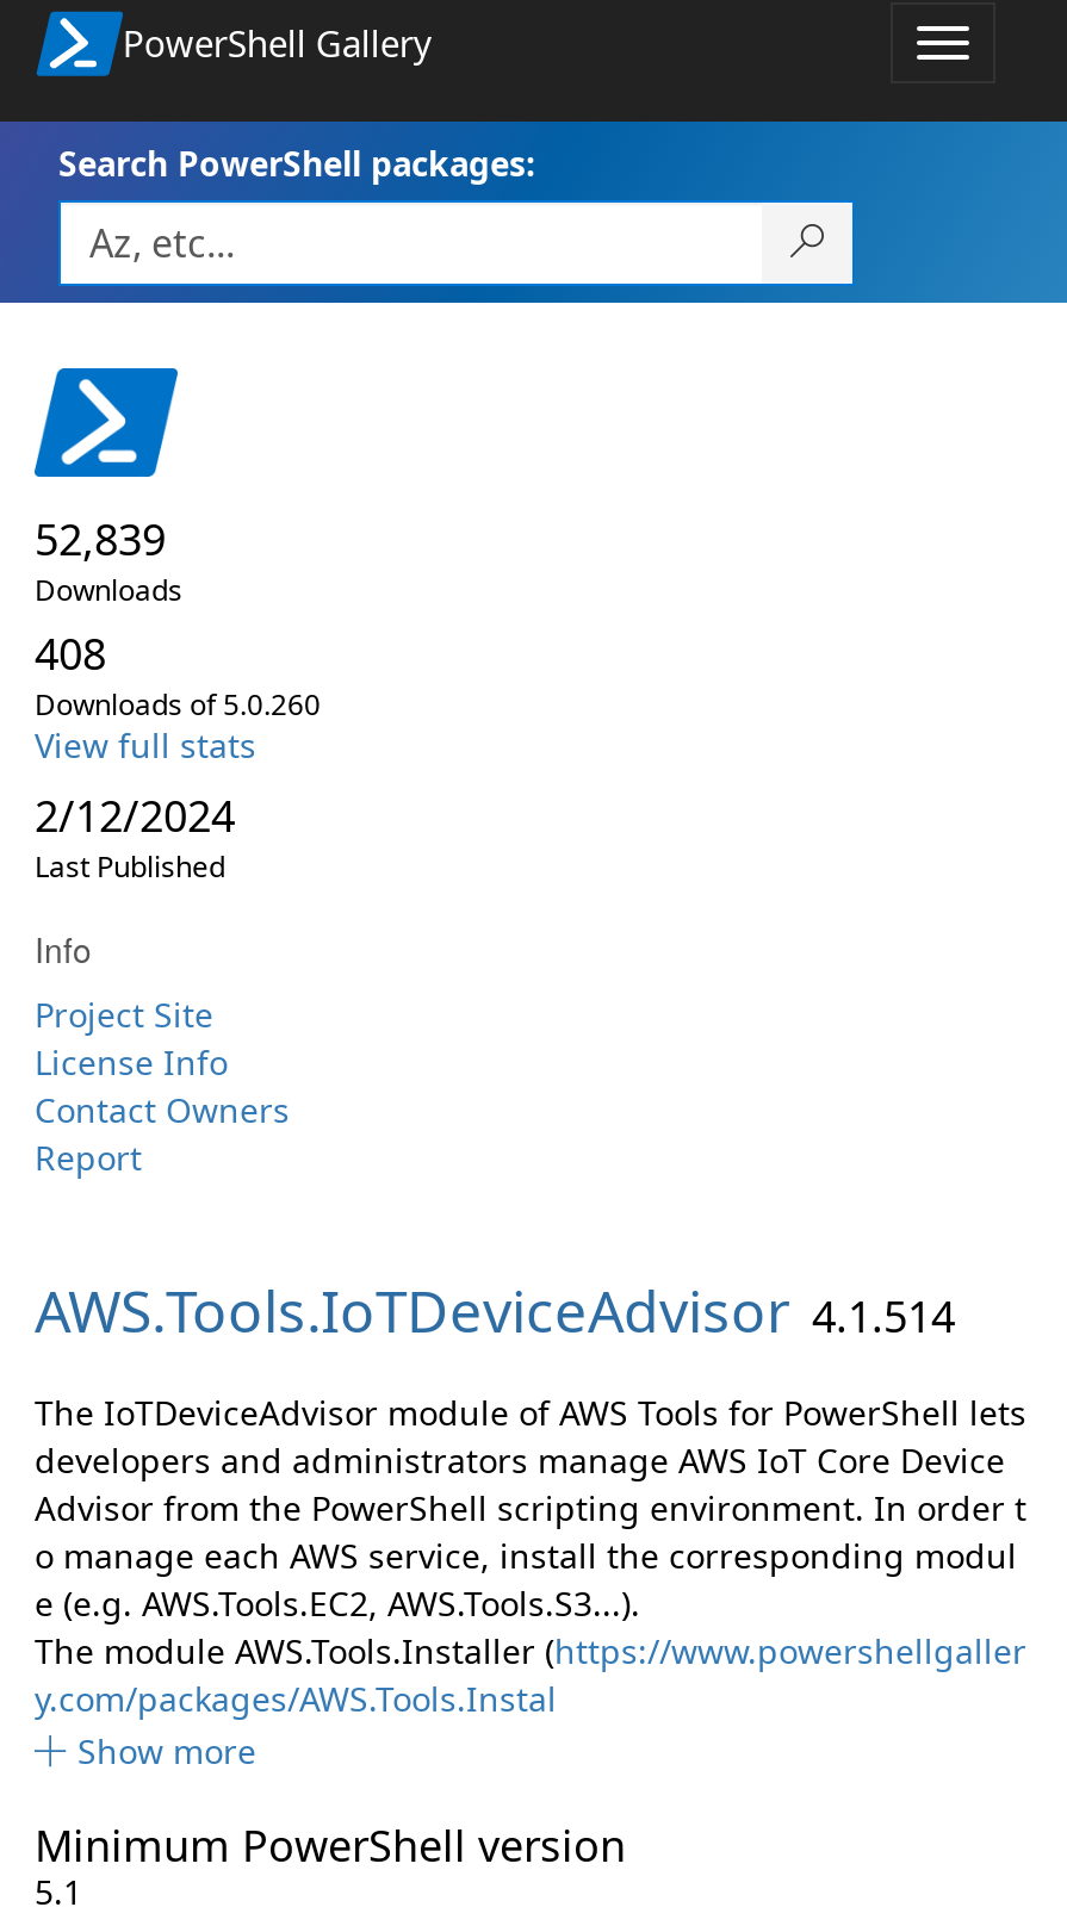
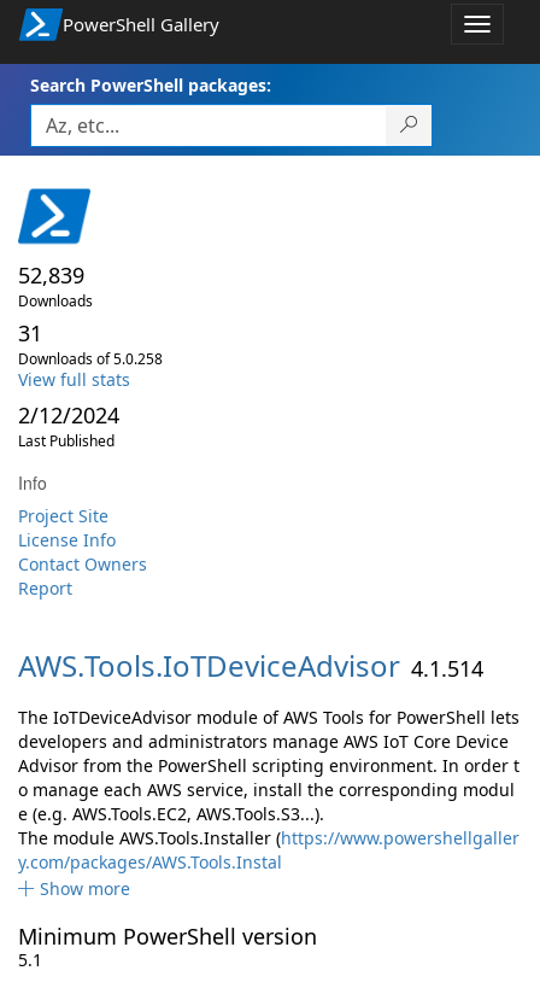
[35,625,106,682] 408 -> [18,318,42,347] 31
[35,684,321,725] Downloads of 5.0.260 -> [18,349,163,369] Downloads of 5.0.258

